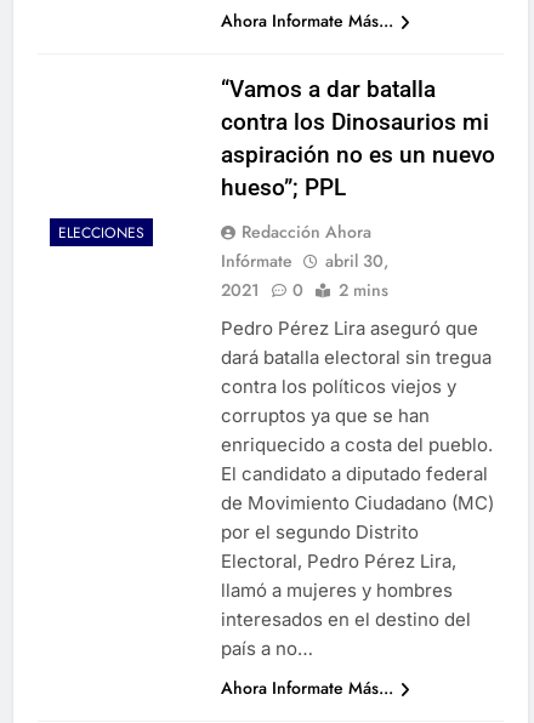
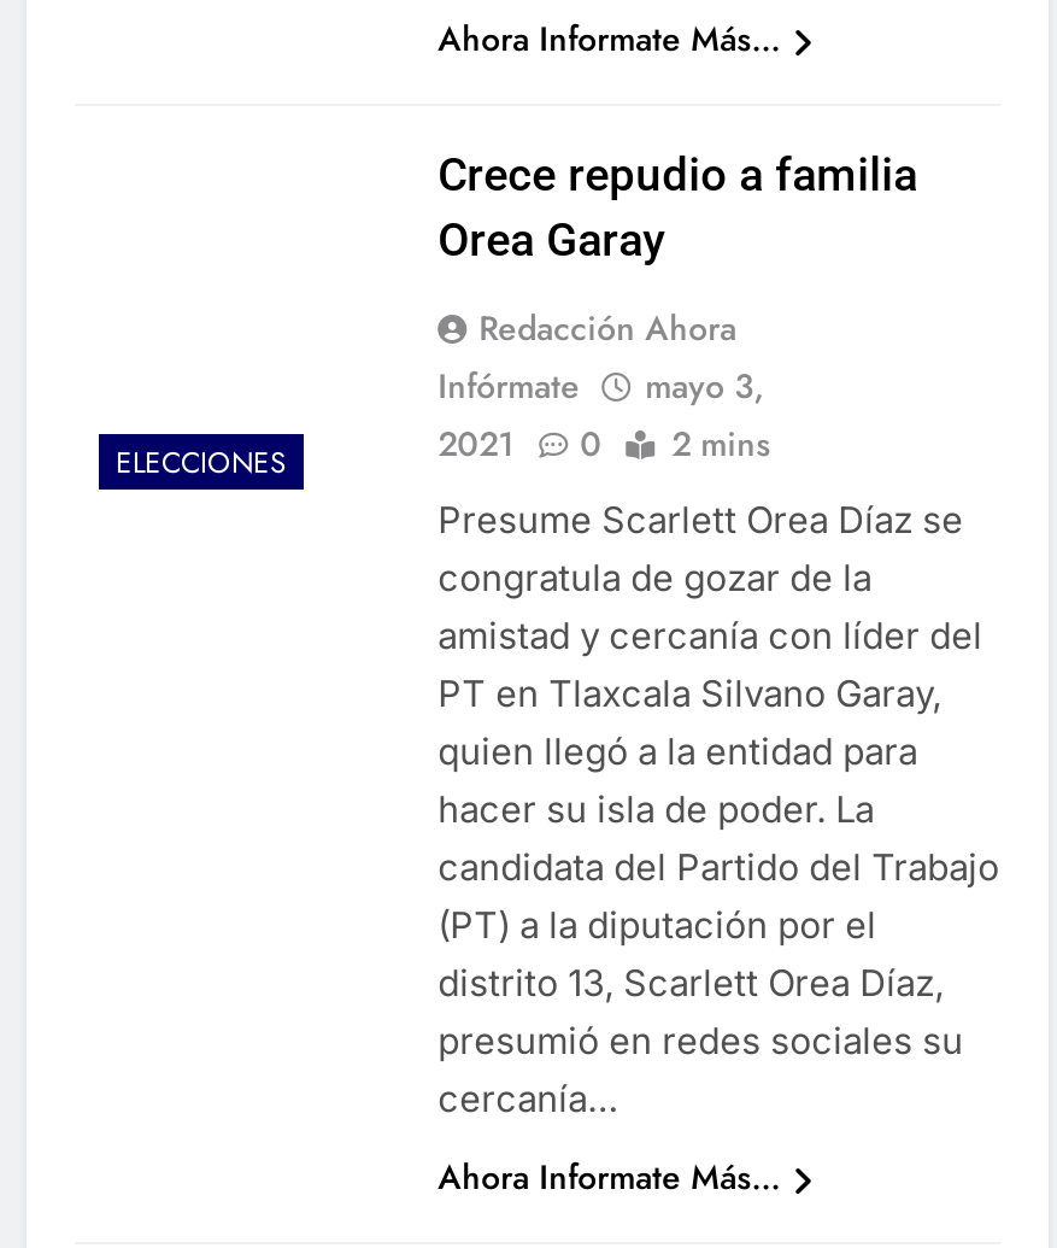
[220,75,495,201] “Vamos a dar batalla | contra los Dinosaurios mi | aspiración no es un nuevo | hueso”; PPL -> [438,148,917,268] Crece repudio a familia | Orea Garay
[220,248,388,273] Infórmate abril 30, -> [438,362,763,411] Infórmate mayo 3,
[220,316,493,660] Pedro Pérez Lira aseguró que | dará batalla electoral sin tregua | contra los políticos viejos y | corruptos ya que se han | enriquecido a costa del pueblo. | El candidato a diputado federal | de Movimiento Ciudadano (MC) | por el segundo Distrito | Electoral, Pedro Pérez Lira, | llamó a mujeres y hombres | interesados en el destino del | país a no… -> [438,498,999,1122] Presume Scarlett Orea Díaz se | congratula de gozar de la | amistad y cercanía con líder del | PT en Tlaxcala Silvano Garay, | quien llegó a la entidad para | hacer su isla de poder. La | candidata del Partido del Trabajo | (PT) a la diputación por el | distrito 13, Scarlett Orea Díaz, | presumió en redes sociales su | cercanía…

